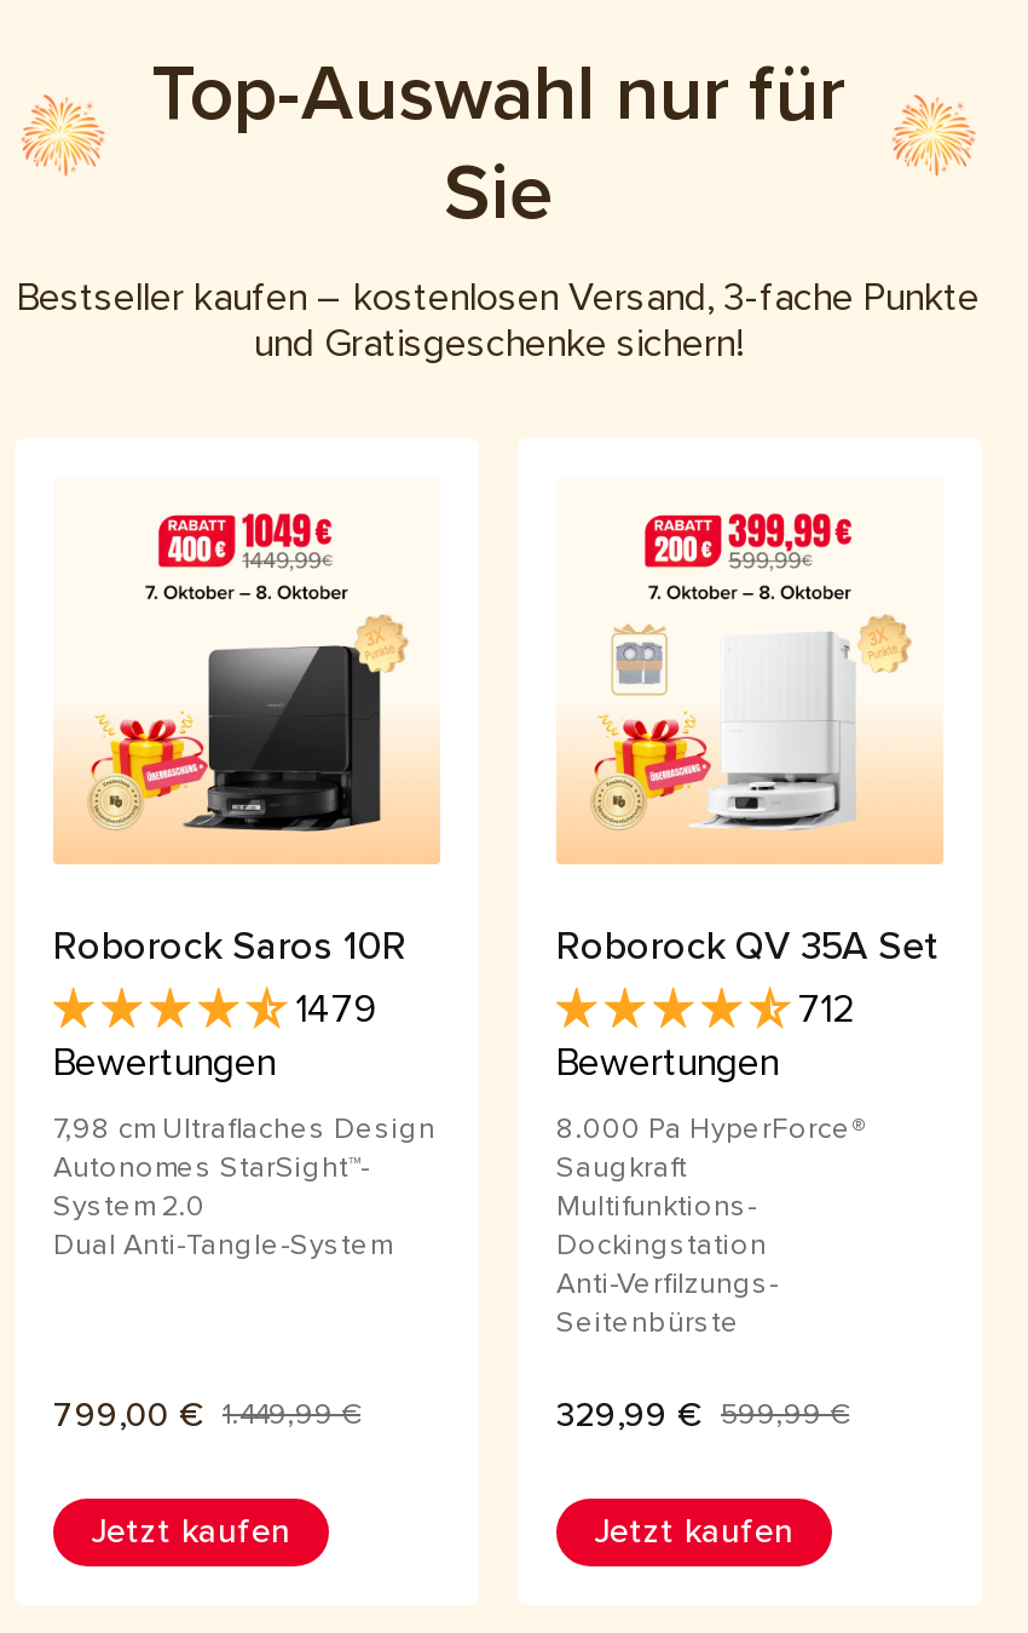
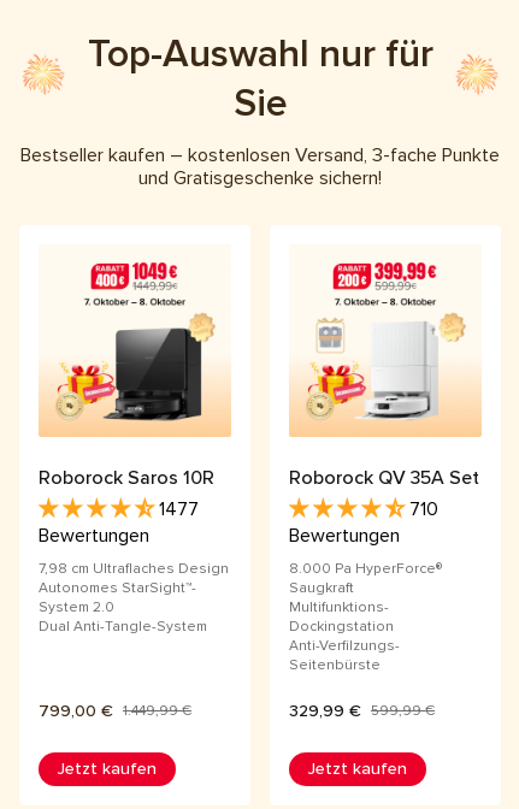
[295,980,377,1035] 1479 -> [159,494,199,522] 1477
[798,980,854,1035] 712 -> [409,494,438,522] 710

